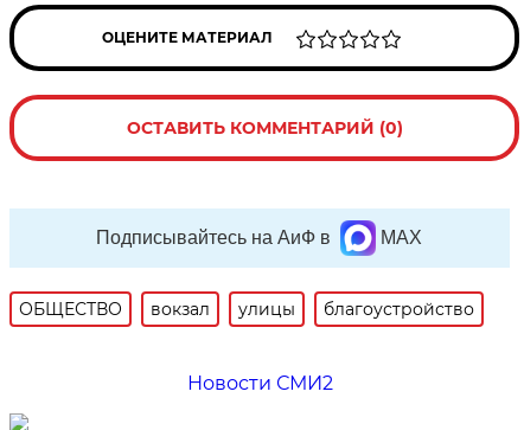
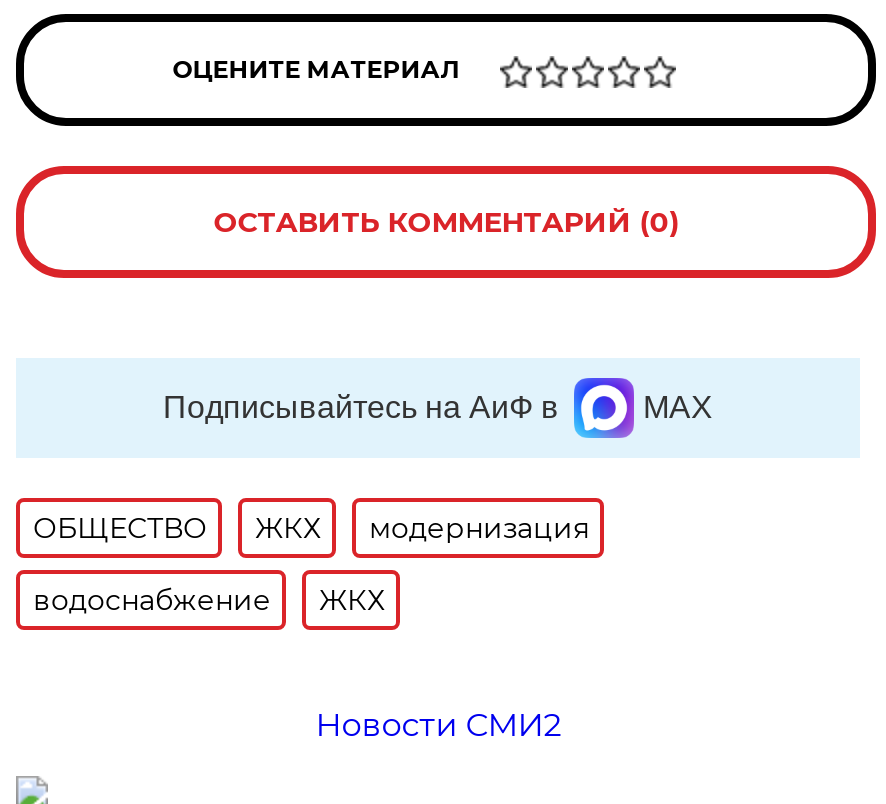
[151,299,475,320] вокзал | улицы | благоустройство -> [33,510,589,618] ЖКХ | модернизация | водоснабжение | ЖКХ

